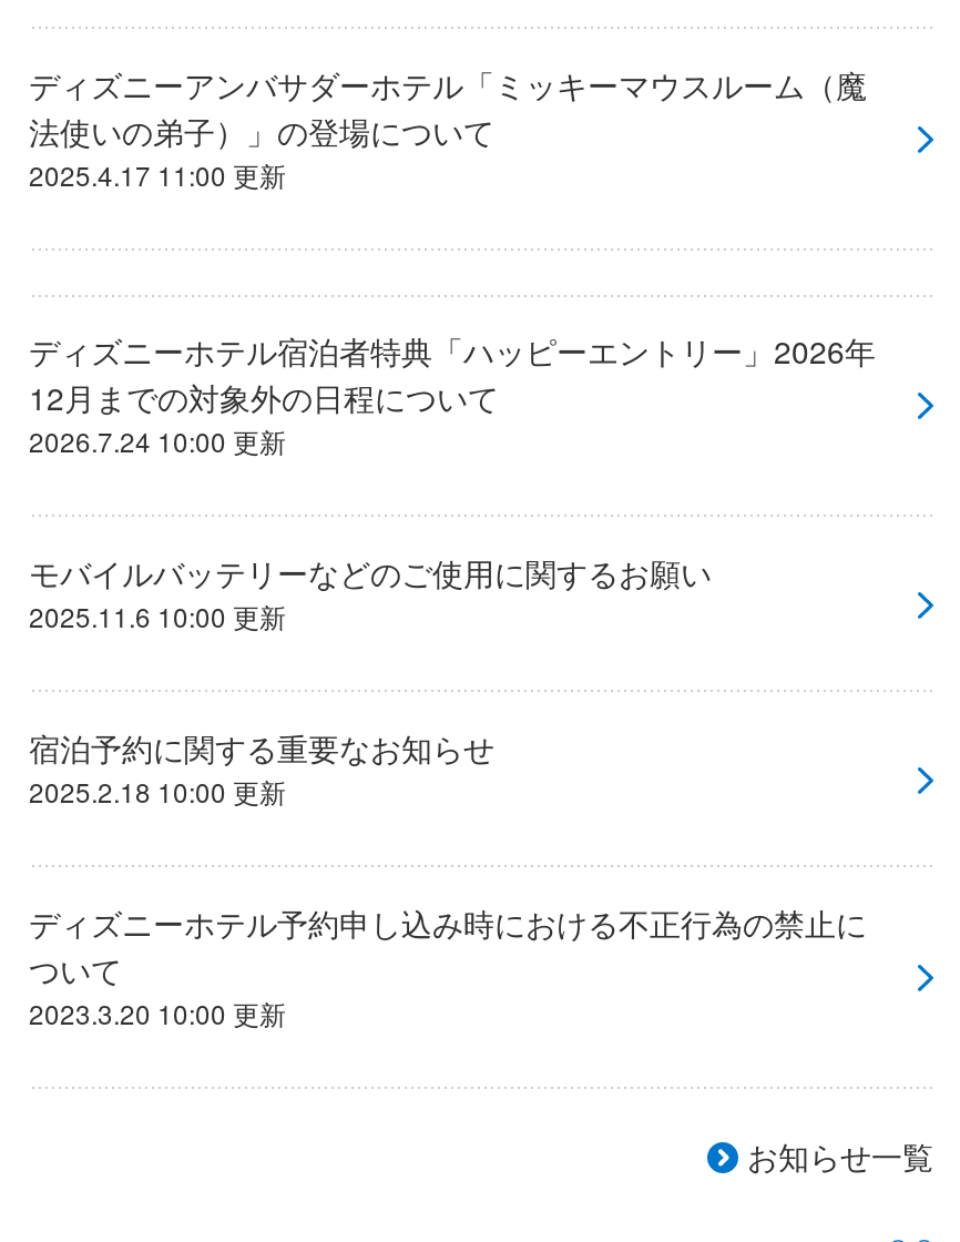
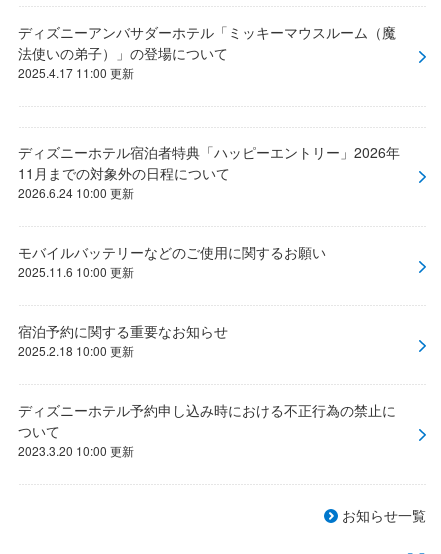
[29,375,499,419] 12月までの対象外の日程について -> [18,163,230,183] 11月までの対象外の日程について
[29,421,286,459] 2026.7.24 10:00 更新 -> [18,184,134,201] 2026.6.24 10:00 更新

